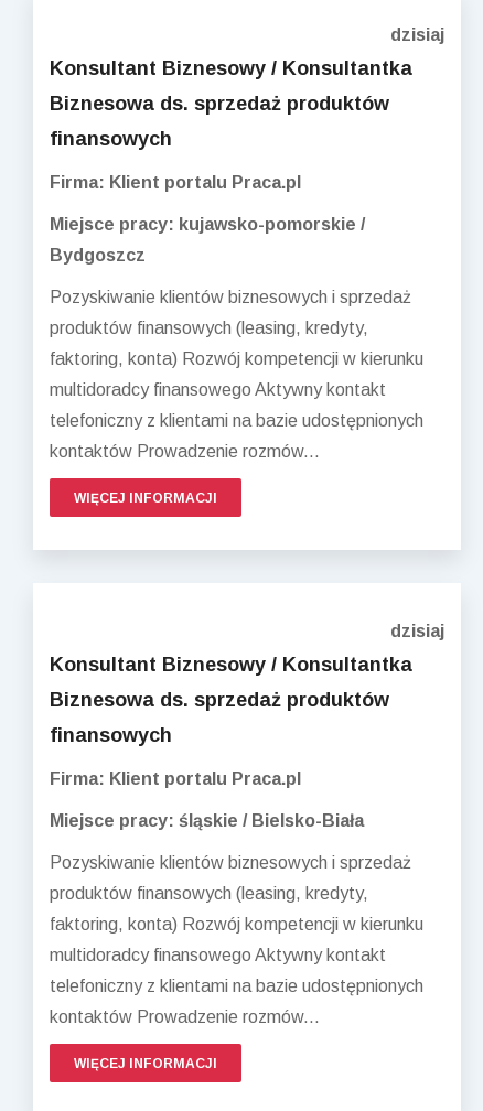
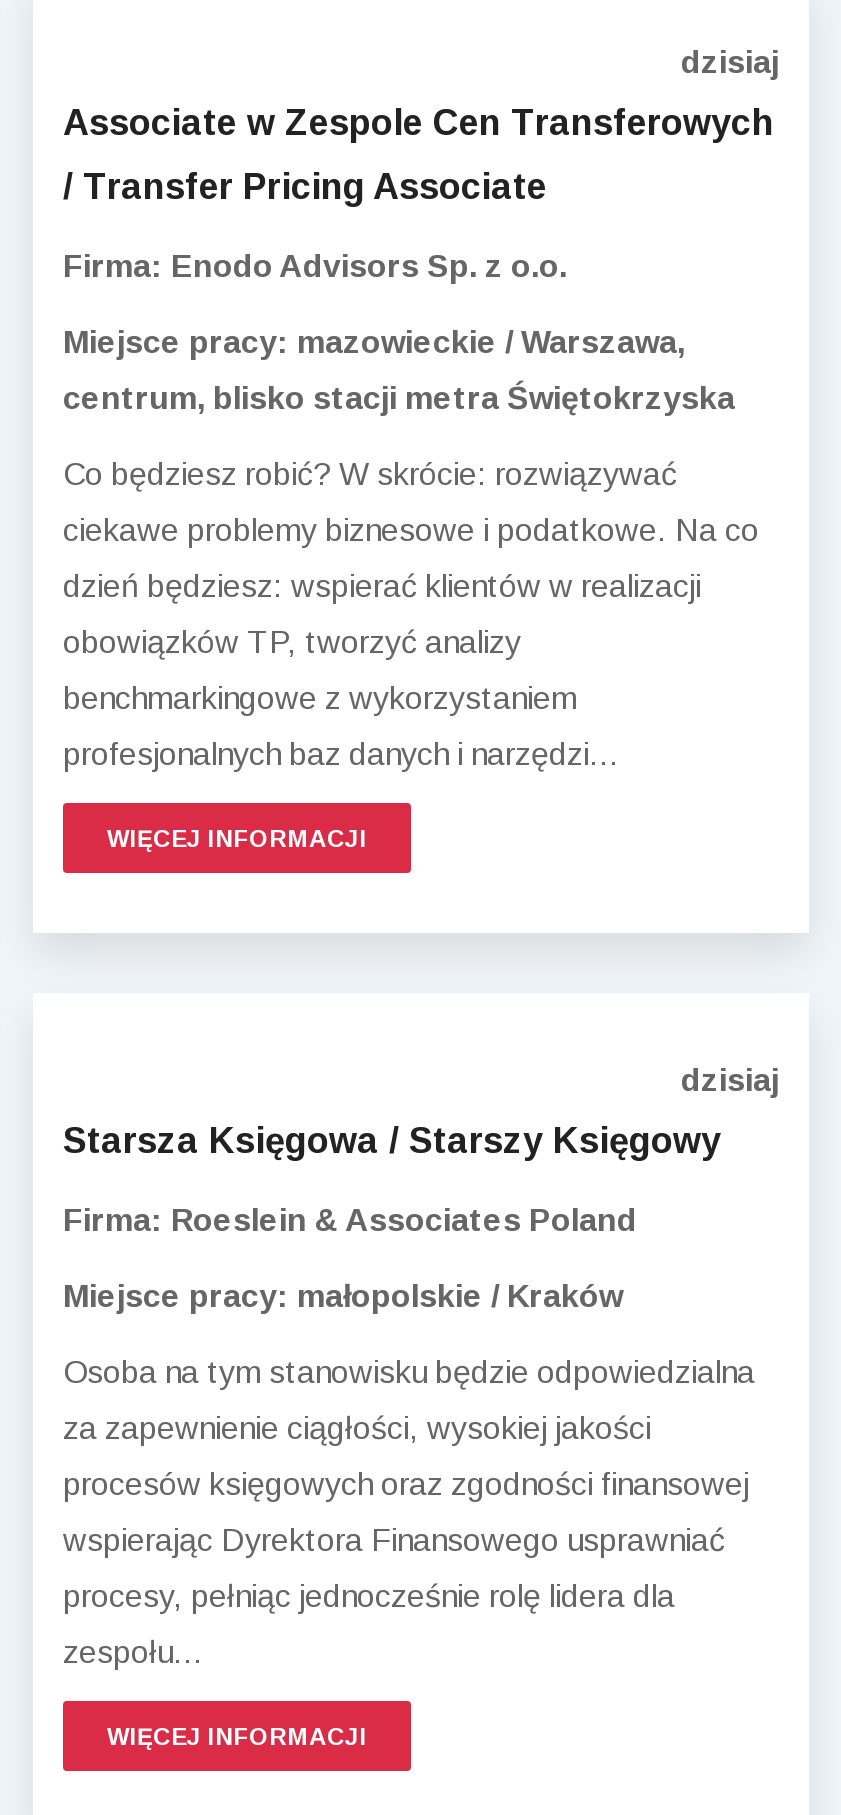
[50,57,423,461] Konsultant Biznesowy / Konsultantka | Biznesowa ds. sprzedaż produktów | finansowych | Firma: Klient portalu Praca.pl | Miejsce pracy: kujawsko-pomorskie / | Bydgoszcz | Pozyskiwanie klientów biznesowych i sprzedaż | produktów finansowych (leasing, kredyty, | faktoring, konta) Rozwój kompetencji w kierunku | multidoradcy finansowego Aktywny kontakt | telefoniczny z klientami na bazie udostępnionych | kontaktów Prowadzenie rozmów... -> [63,103,773,771] Associate w Zespole Cen Transferowych | / Transfer Pricing Associate | Firma: Enodo Advisors Sp. z o.o. | Miejsce pracy: mazowieckie / Warszawa, | centrum, blisko stacji metra Świętokrzyska | Co będziesz robić? W skrócie: rozwiązywać | ciekawe problemy biznesowe i podatkowe. Na co | dzień będziesz: wspierać klientów w realizacji | obowiązków TP, tworzyć analizy | benchmarkingowe z wykorzystaniem | profesjonalnych baz danych i narzędzi...
[50,654,423,1026] Konsultant Biznesowy / Konsultantka | Biznesowa ds. sprzedaż produktów | finansowych | Firma: Klient portalu Praca.pl | Miejsce pracy: śląskie / Bielsko-Biała | Pozyskiwanie klientów biznesowych i sprzedaż | produktów finansowych (leasing, kredyty, | faktoring, konta) Rozwój kompetencji w kierunku | multidoradcy finansowego Aktywny kontakt | telefoniczny z klientami na bazie udostępnionych | kontaktów Prowadzenie rozmów... -> [63,1121,755,1669] Starsza Księgowa / Starszy Księgowy | Firma: Roeslein & Associates Poland | Miejsce pracy: małopolskie / Kraków | Osoba na tym stanowisku będzie odpowiedzialna | za zapewnienie ciągłości, wysokiej jakości | procesów księgowych oraz zgodności finansowej | wspierając Dyrektora Finansowego usprawniać | procesy, pełniąc jednocześnie rolę lidera dla | zespołu...

